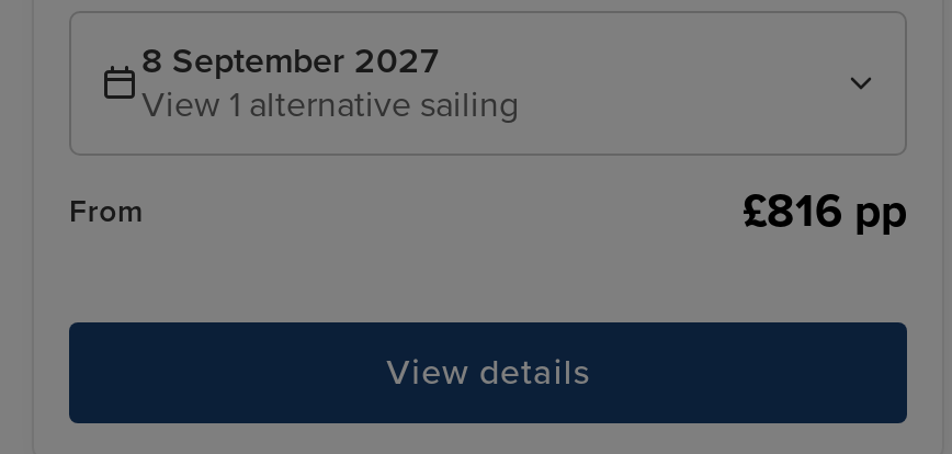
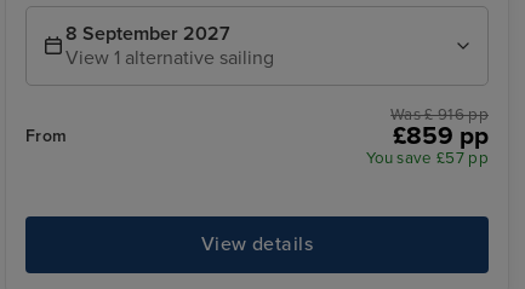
[743,184,907,239] £816 pp -> [366,105,489,168] Was £ 916 pp | £859 pp | You save £57 pp

